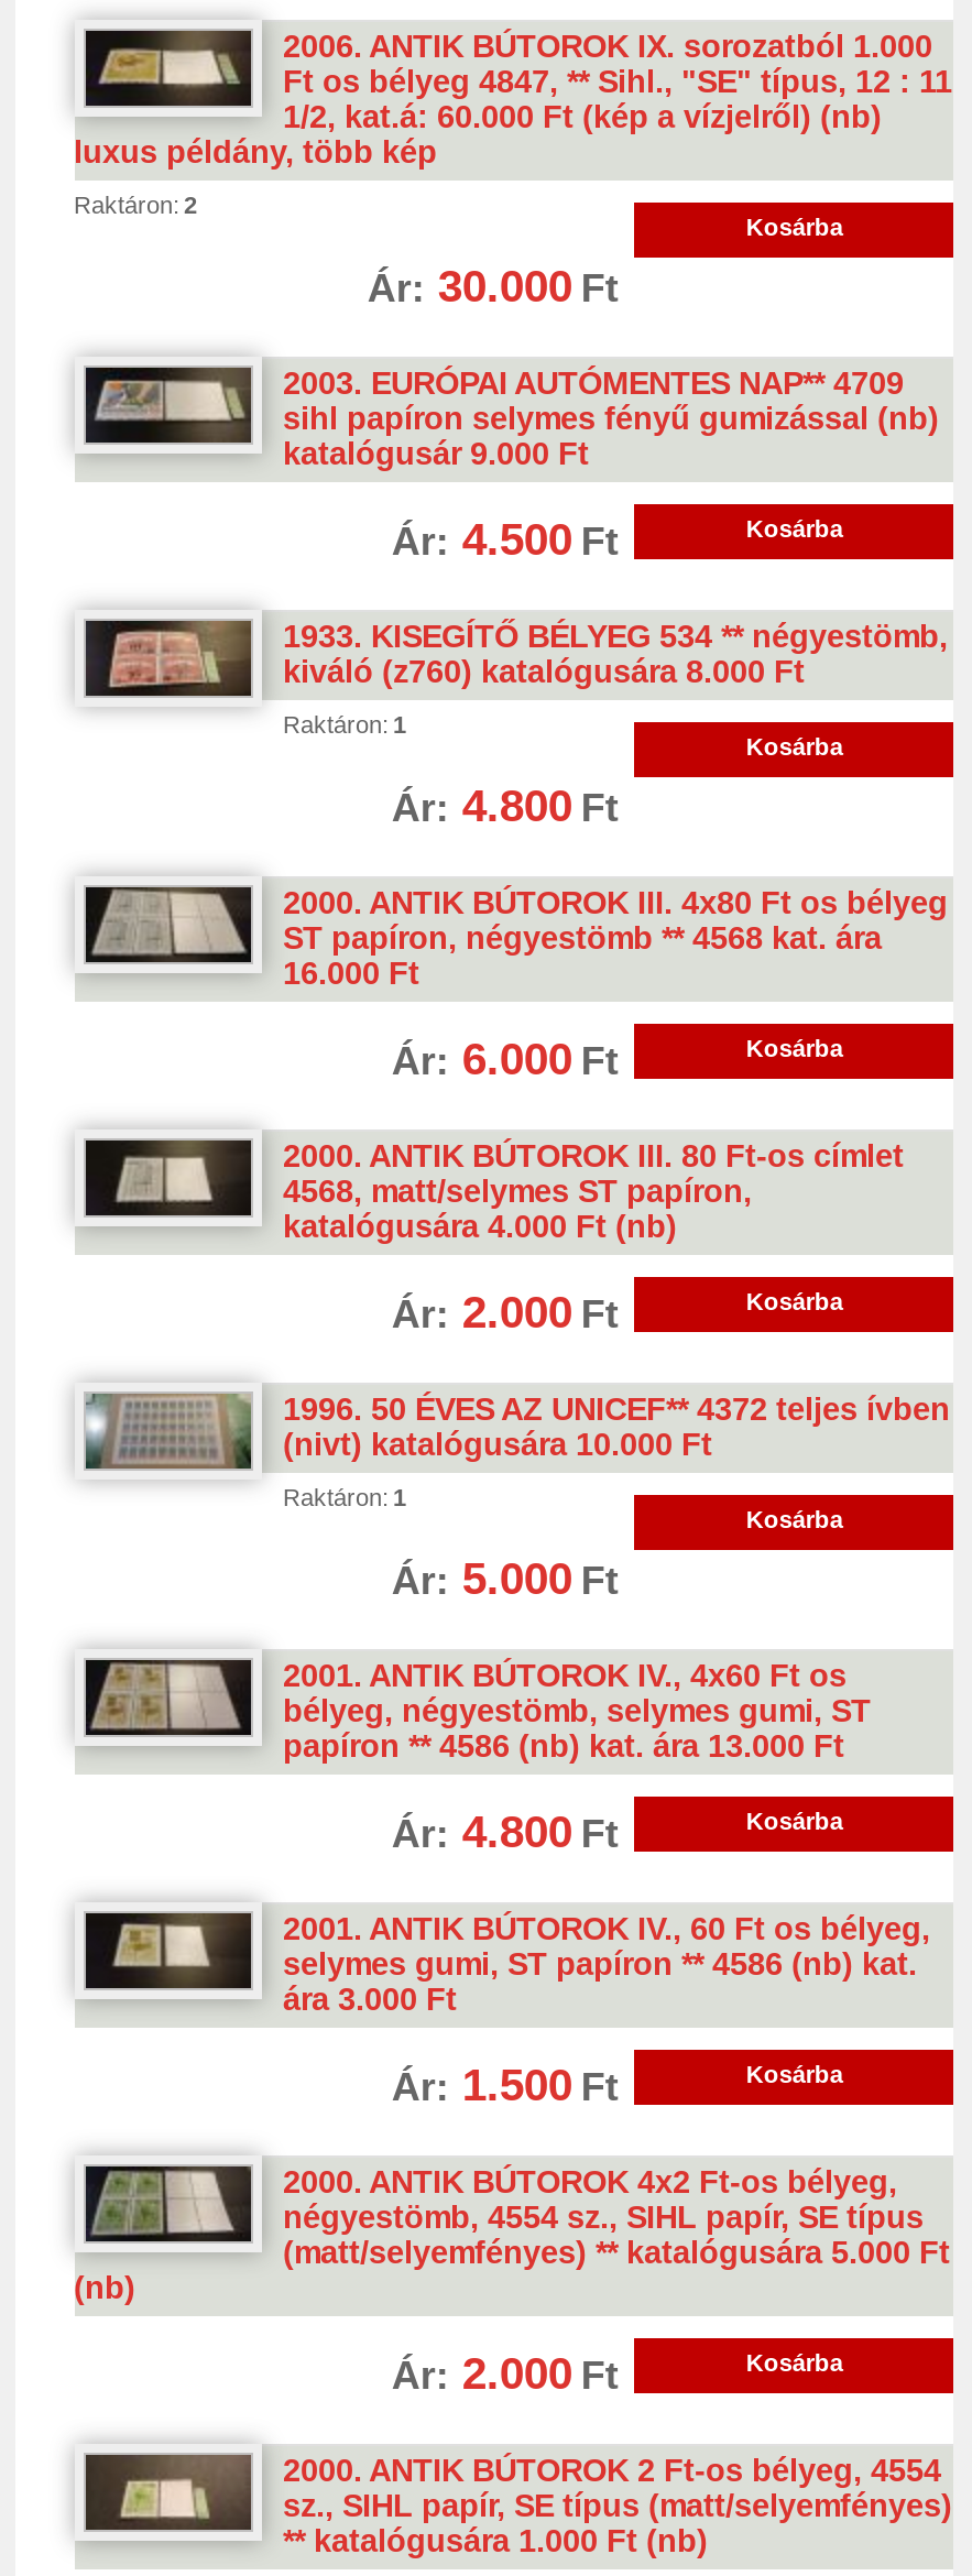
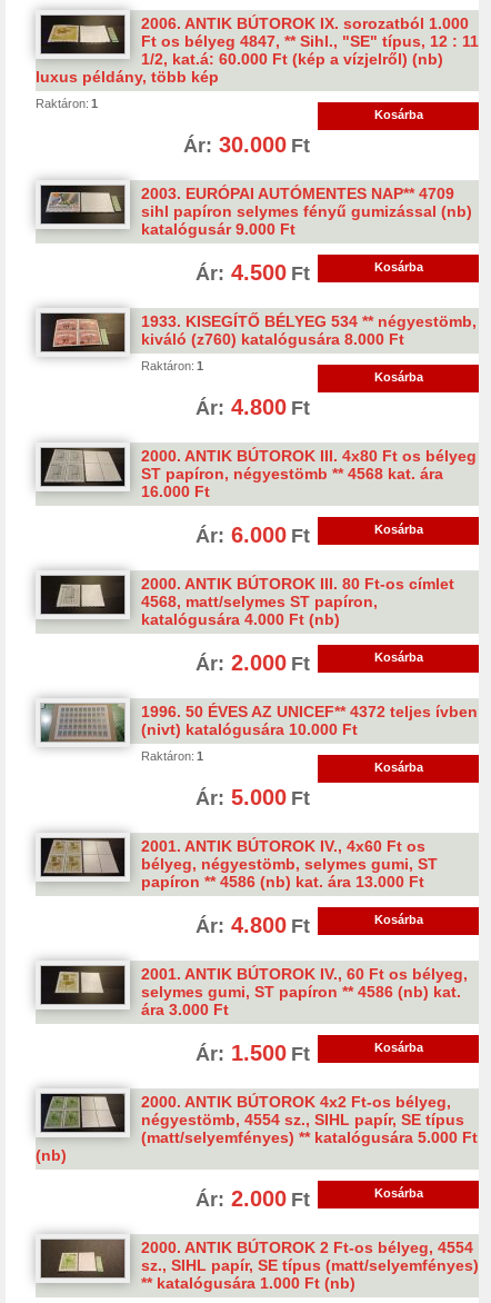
[74,191,197,217] Raktáron: 2 -> [35,96,97,110] Raktáron: 1

